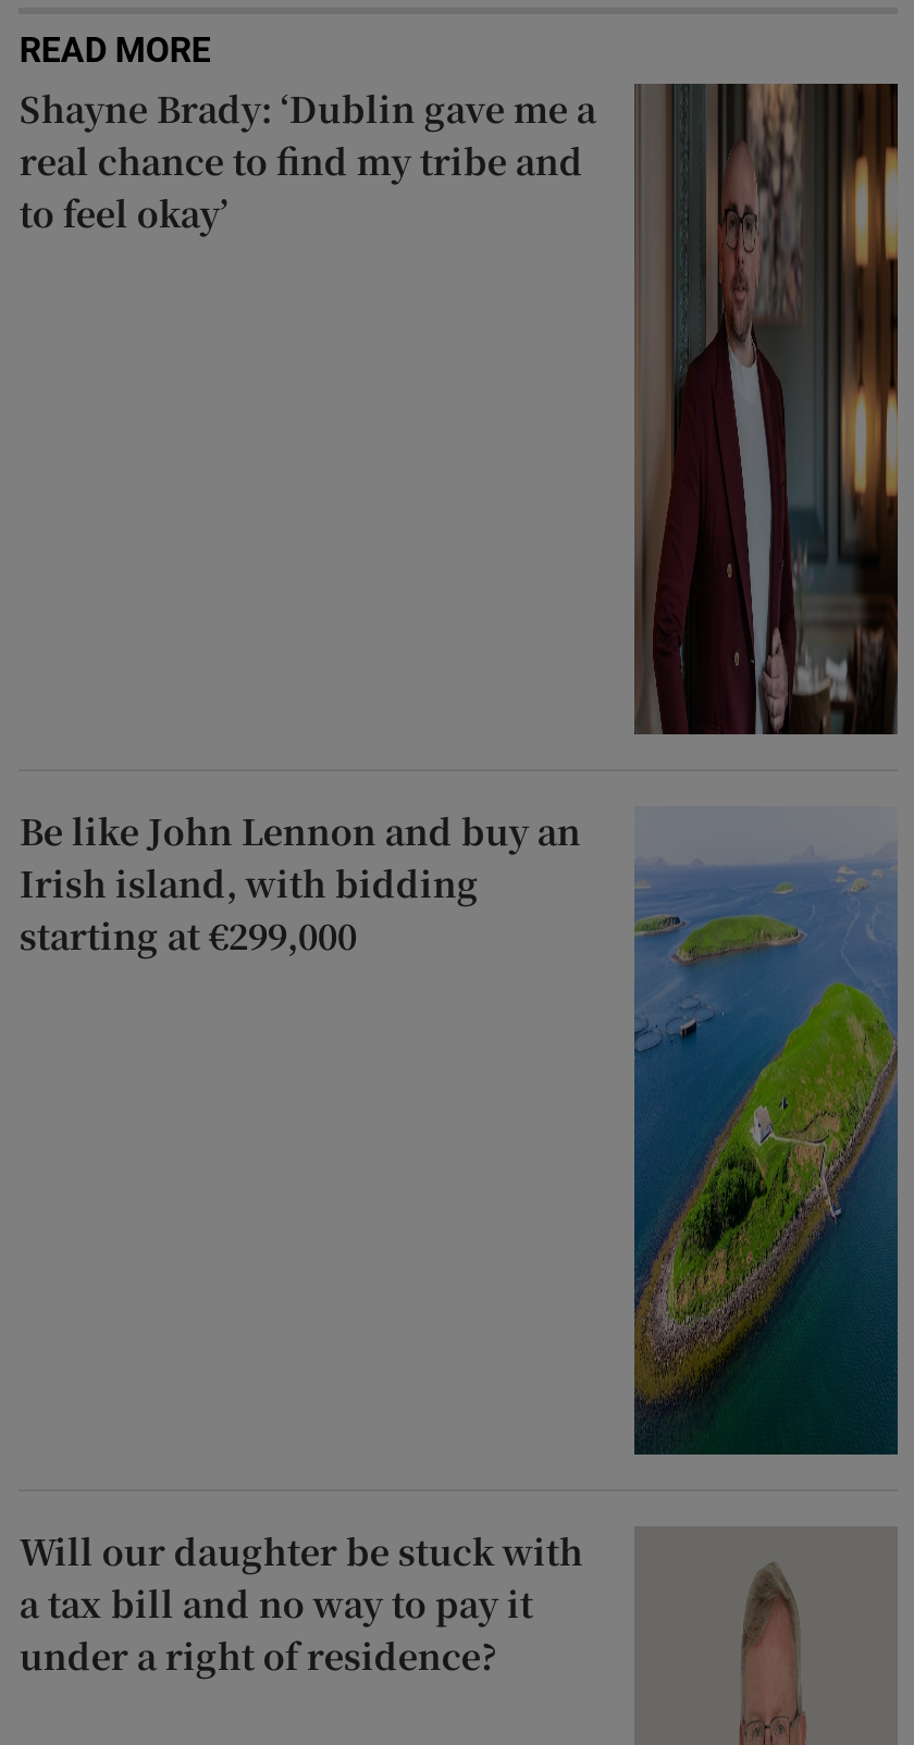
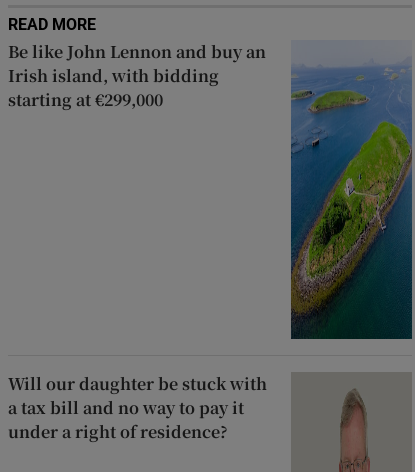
[19,82,900,737] [image] | Shayne Brady: ‘Dublin gave me a | real chance to find my tribe and | to feel okay’ -> none

